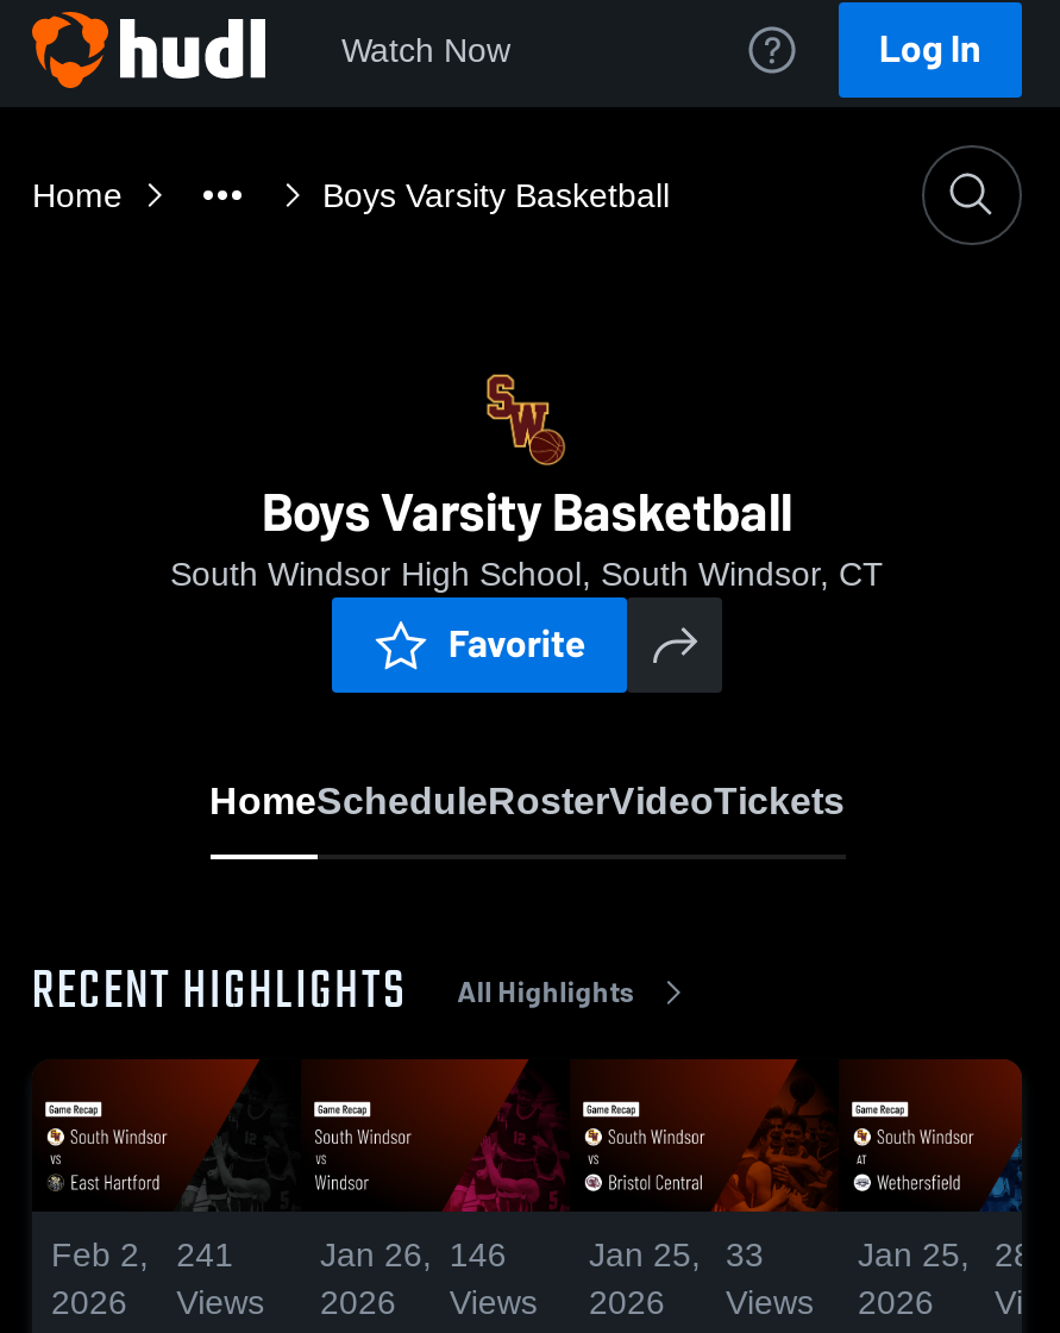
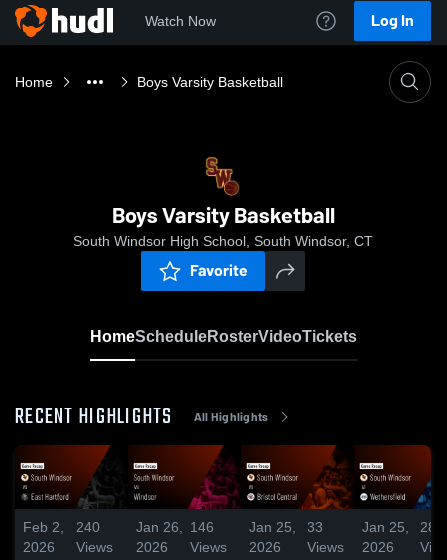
[51,1234,233,1273] Feb 2, 241 -> [23,519,100,535] Feb 2, 240

